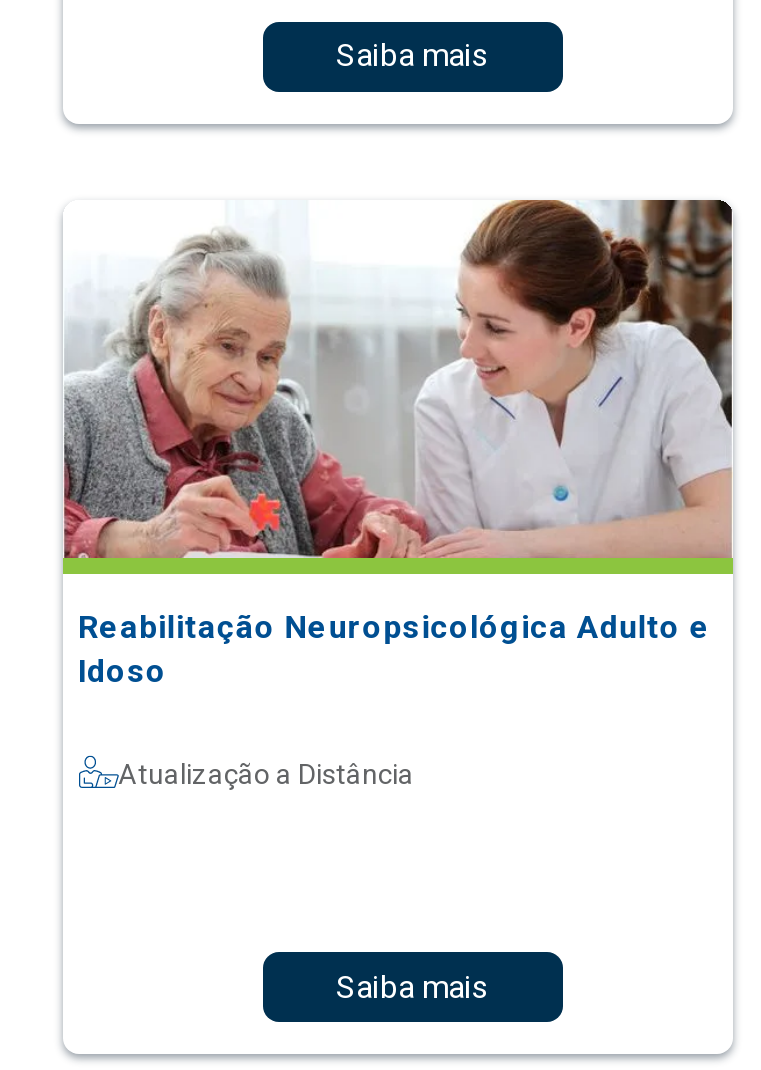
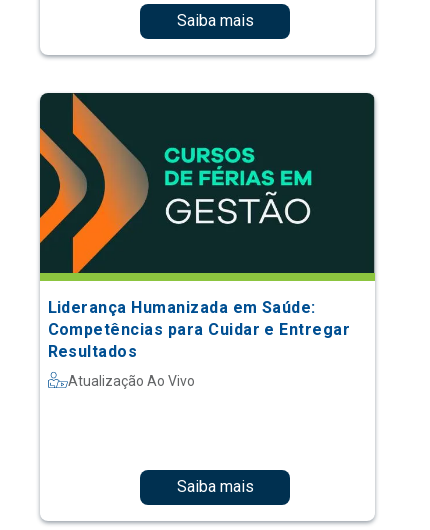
[63,198,733,691] [image] | Reabilitação Neuropsicológica Adulto e | Idoso -> [39,92,375,360] [image] | Liderança Humanizada em Saúde: | Competências para Cuidar e Entregar | Resultados
[118,759,414,791] Atualização a Distância -> [67,372,194,388] Atualização Ao Vivo

